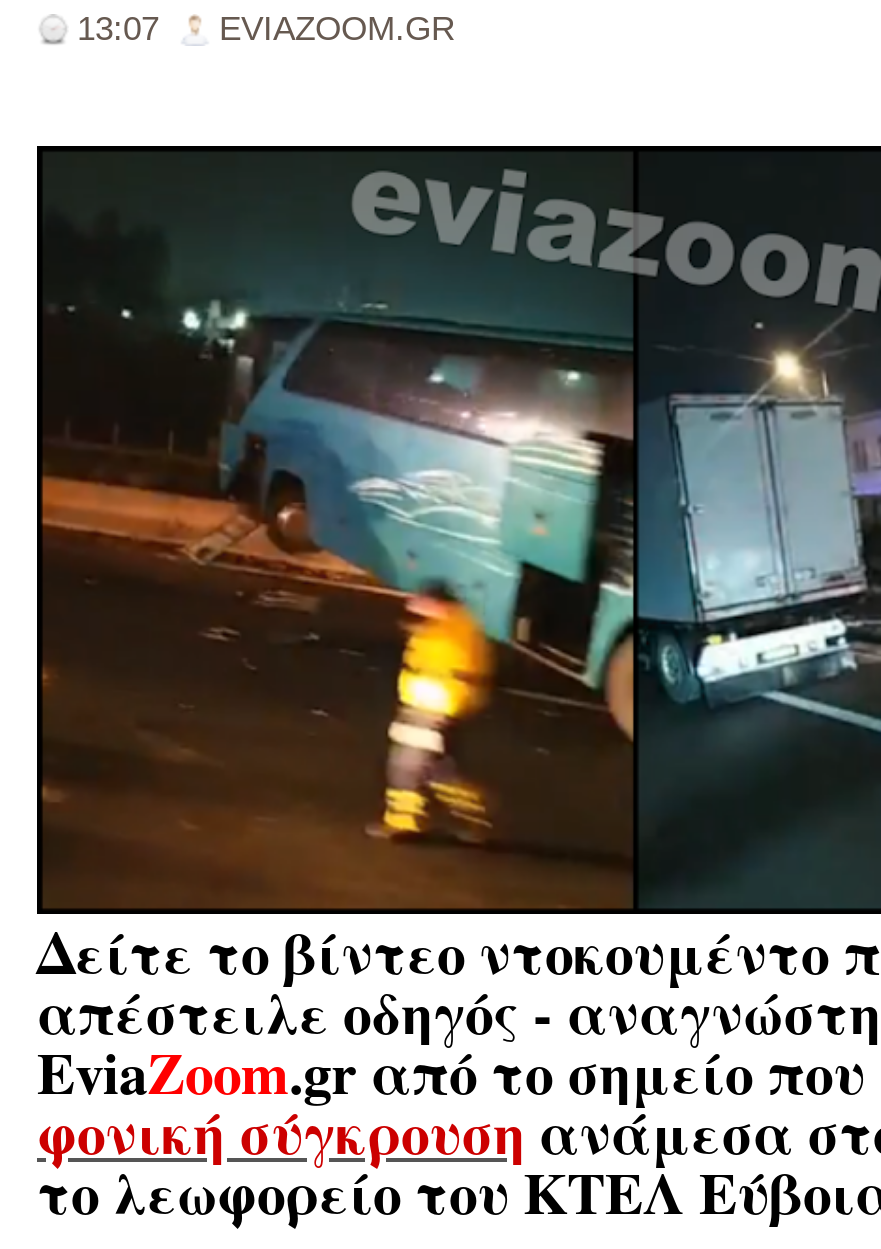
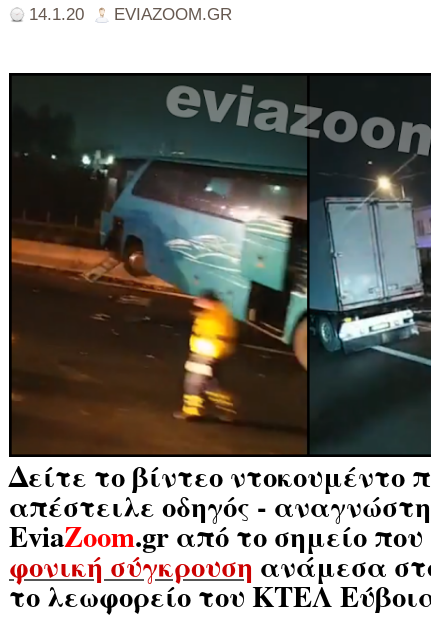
[77,10,455,48] 13:07 EVIAZOOM.GR -> [29,5,232,24] 14.1.20 EVIAZOOM.GR

